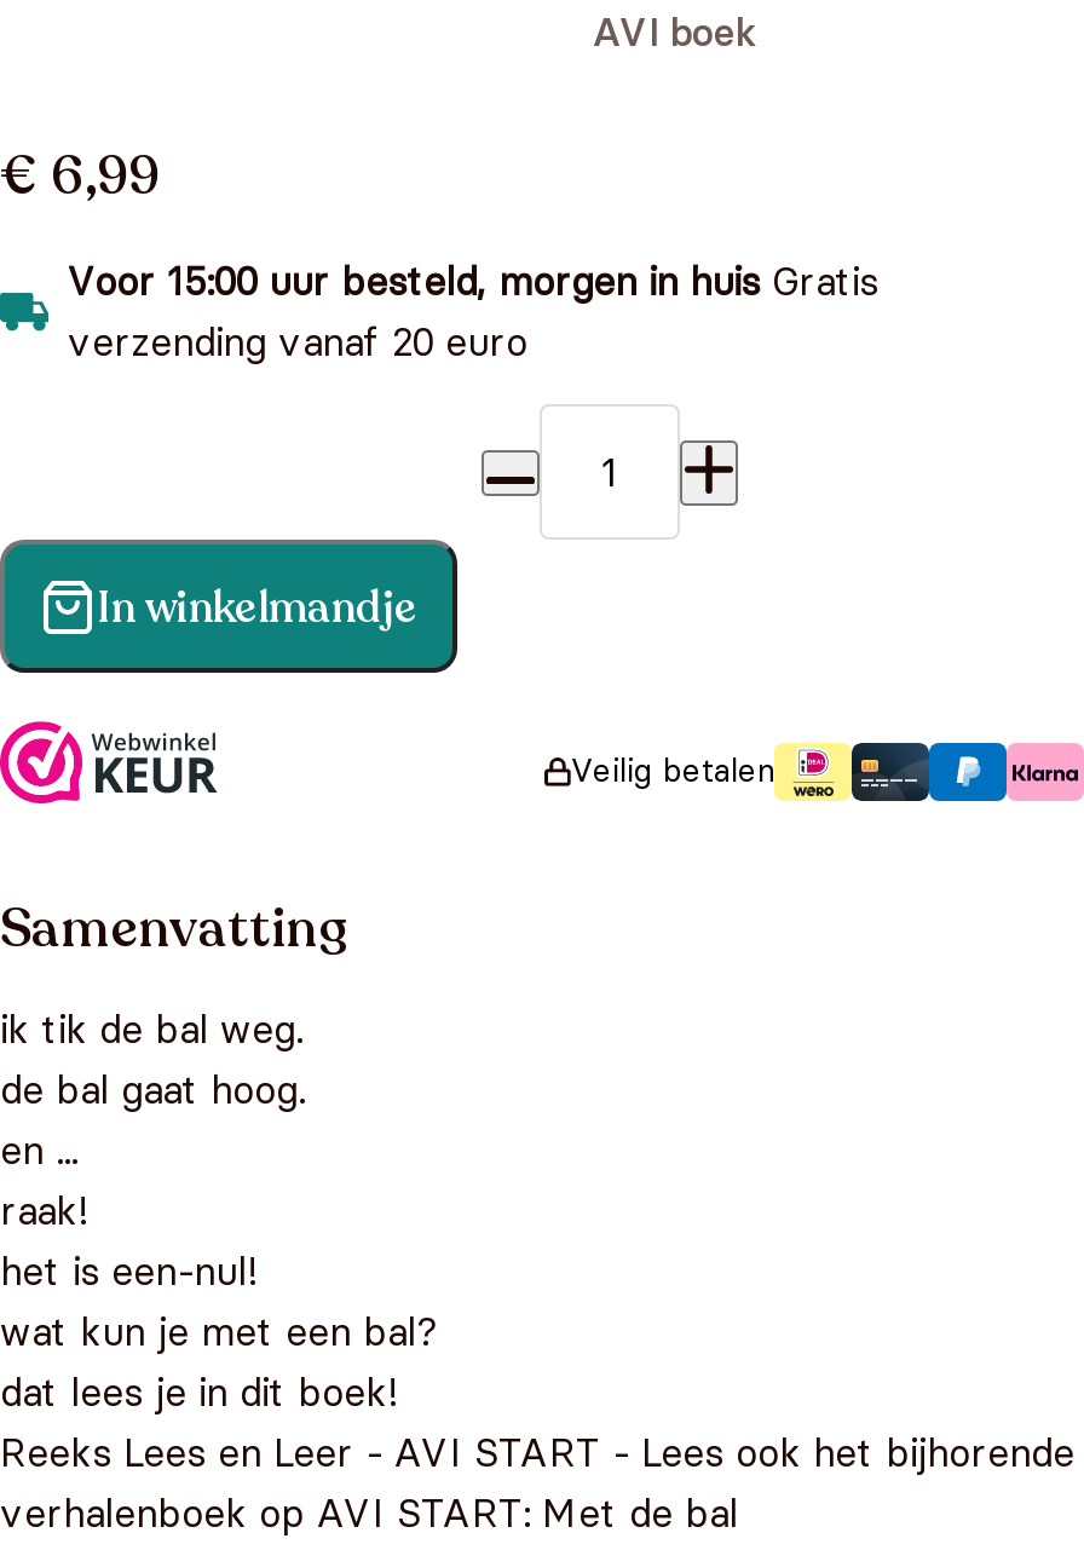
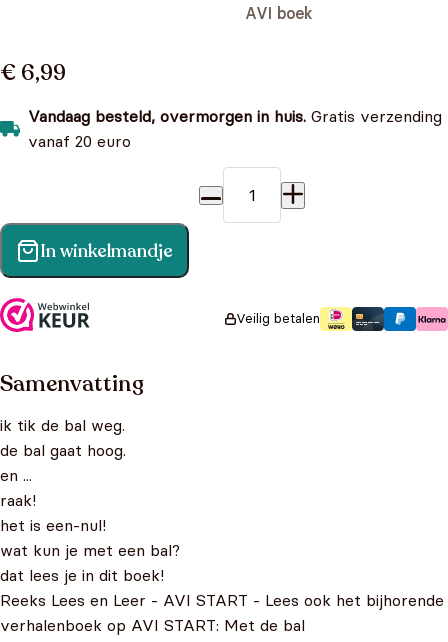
[68,257,878,366] Voor 15:00 uur besteld, morgen in huis Gratis | verzending vanaf 20 euro -> [28,106,442,151] Vandaag besteld, overmorgen in huis. Gratis verzending | vanaf 20 euro

